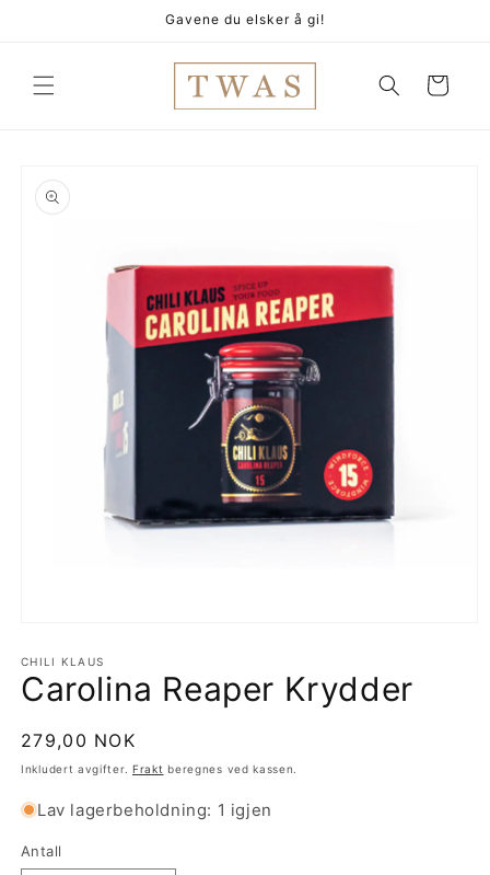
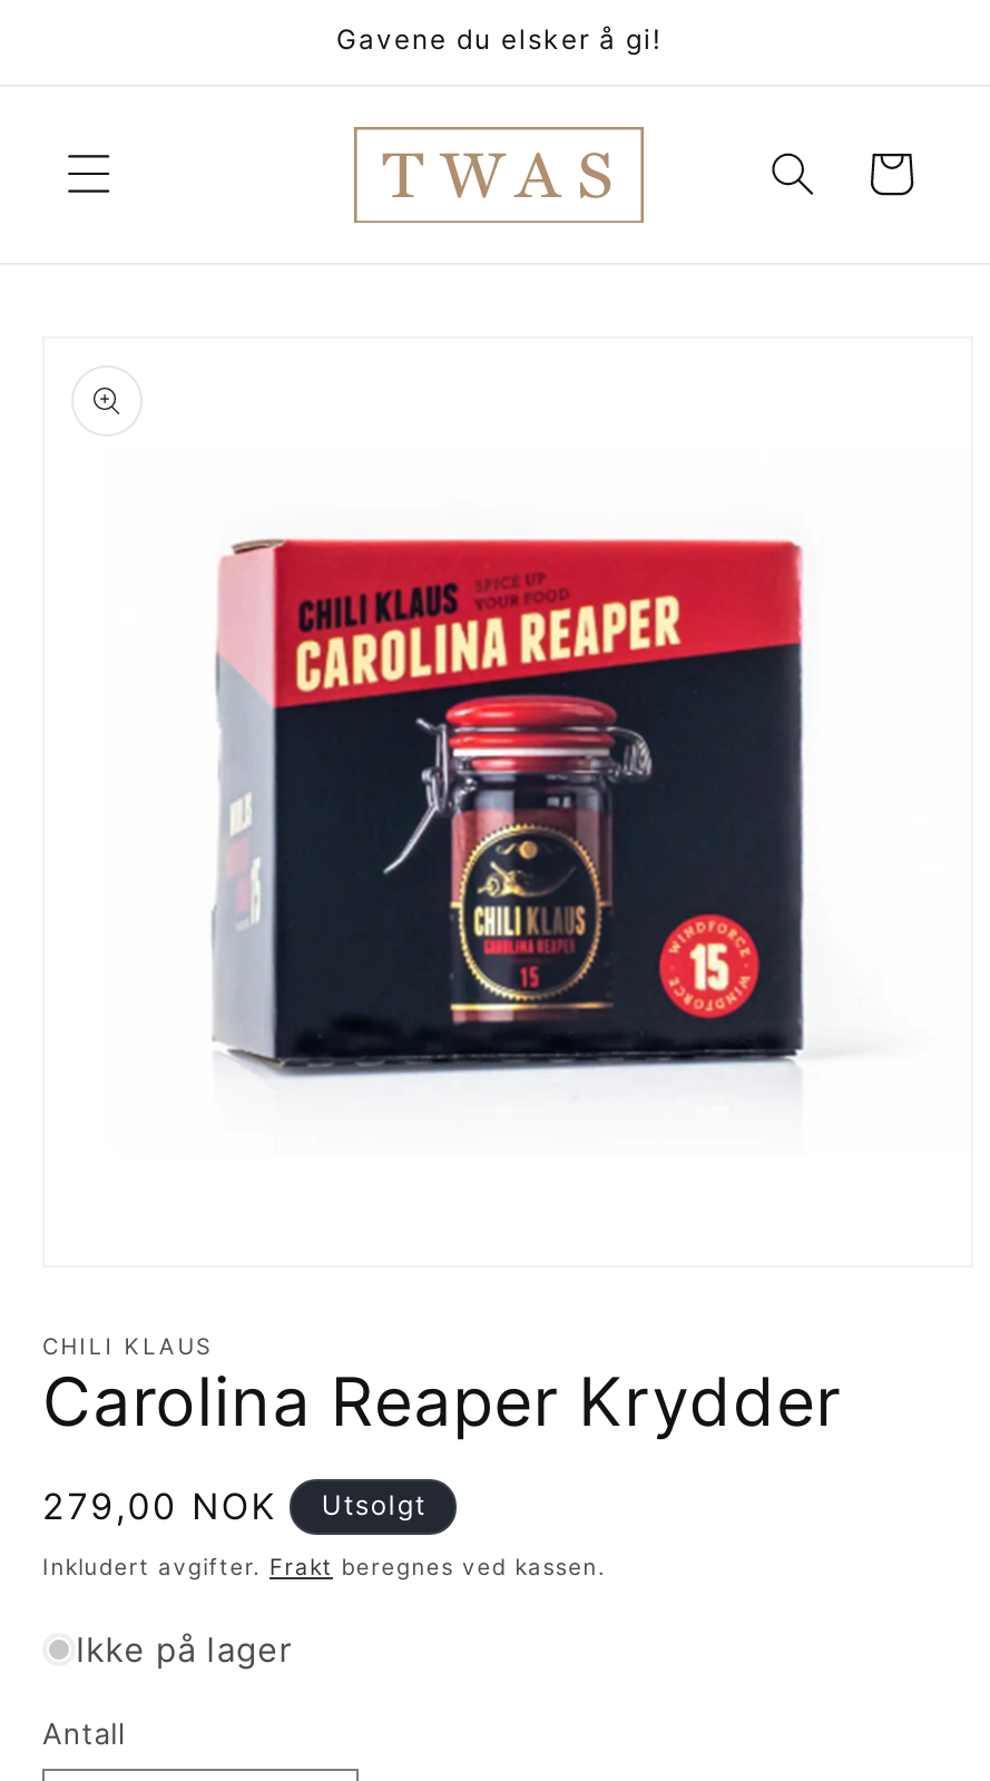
none -> [321,1487,426,1520] Utsolgt
[37,799,272,820] Lav lagerbeholdning: 1 igjen -> [76,1627,294,1670] Ikke på lager

